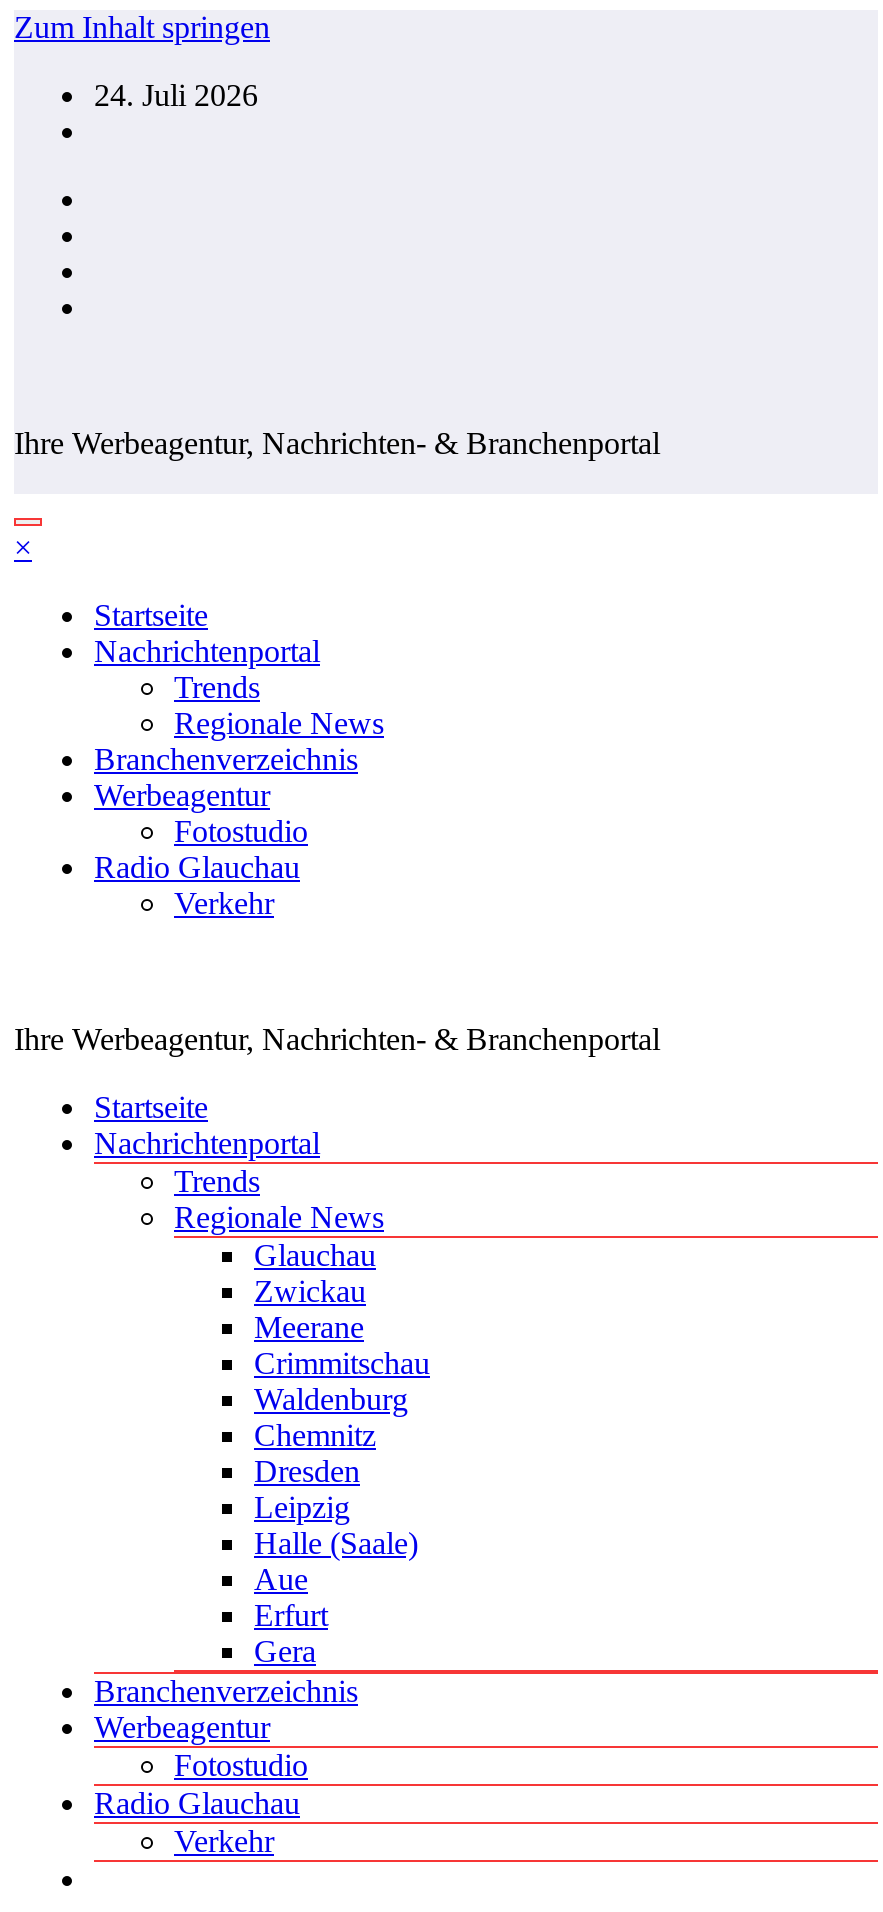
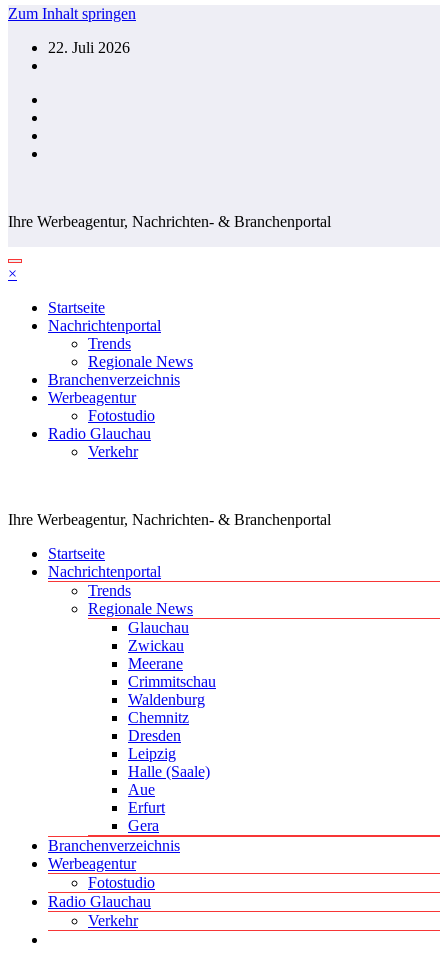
[94,78,258,112] 24. Juli 2026 -> [48,39,130,56] 22. Juli 2026

